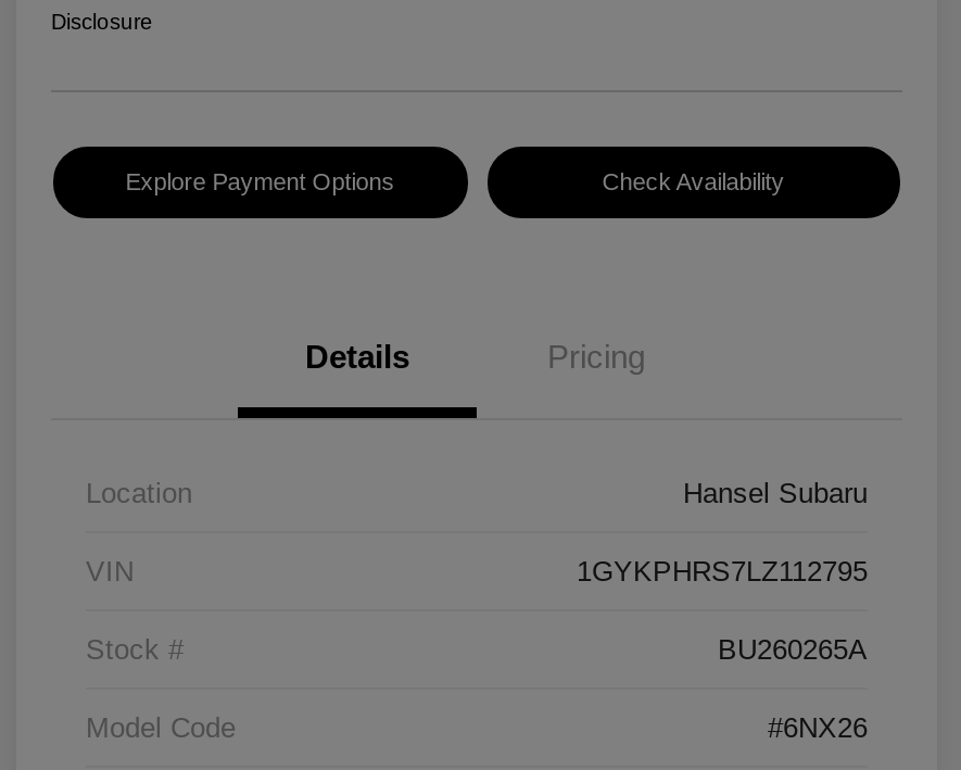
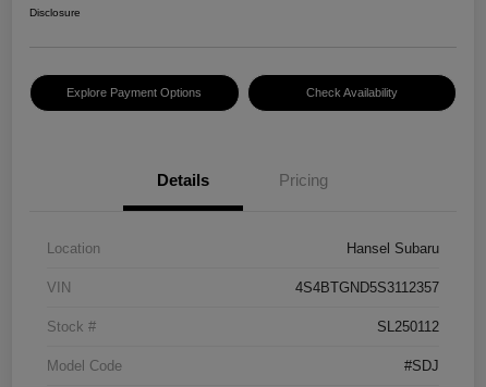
[577,555,868,588] 1GYKPHRS7LZ112795 -> [295,280,439,296] 4S4BTGND5S3112357
[718,634,868,666] BU260265A -> [377,319,439,335] SL250112
[768,712,868,744] #6NX26 -> [404,358,439,374] #SDJ

